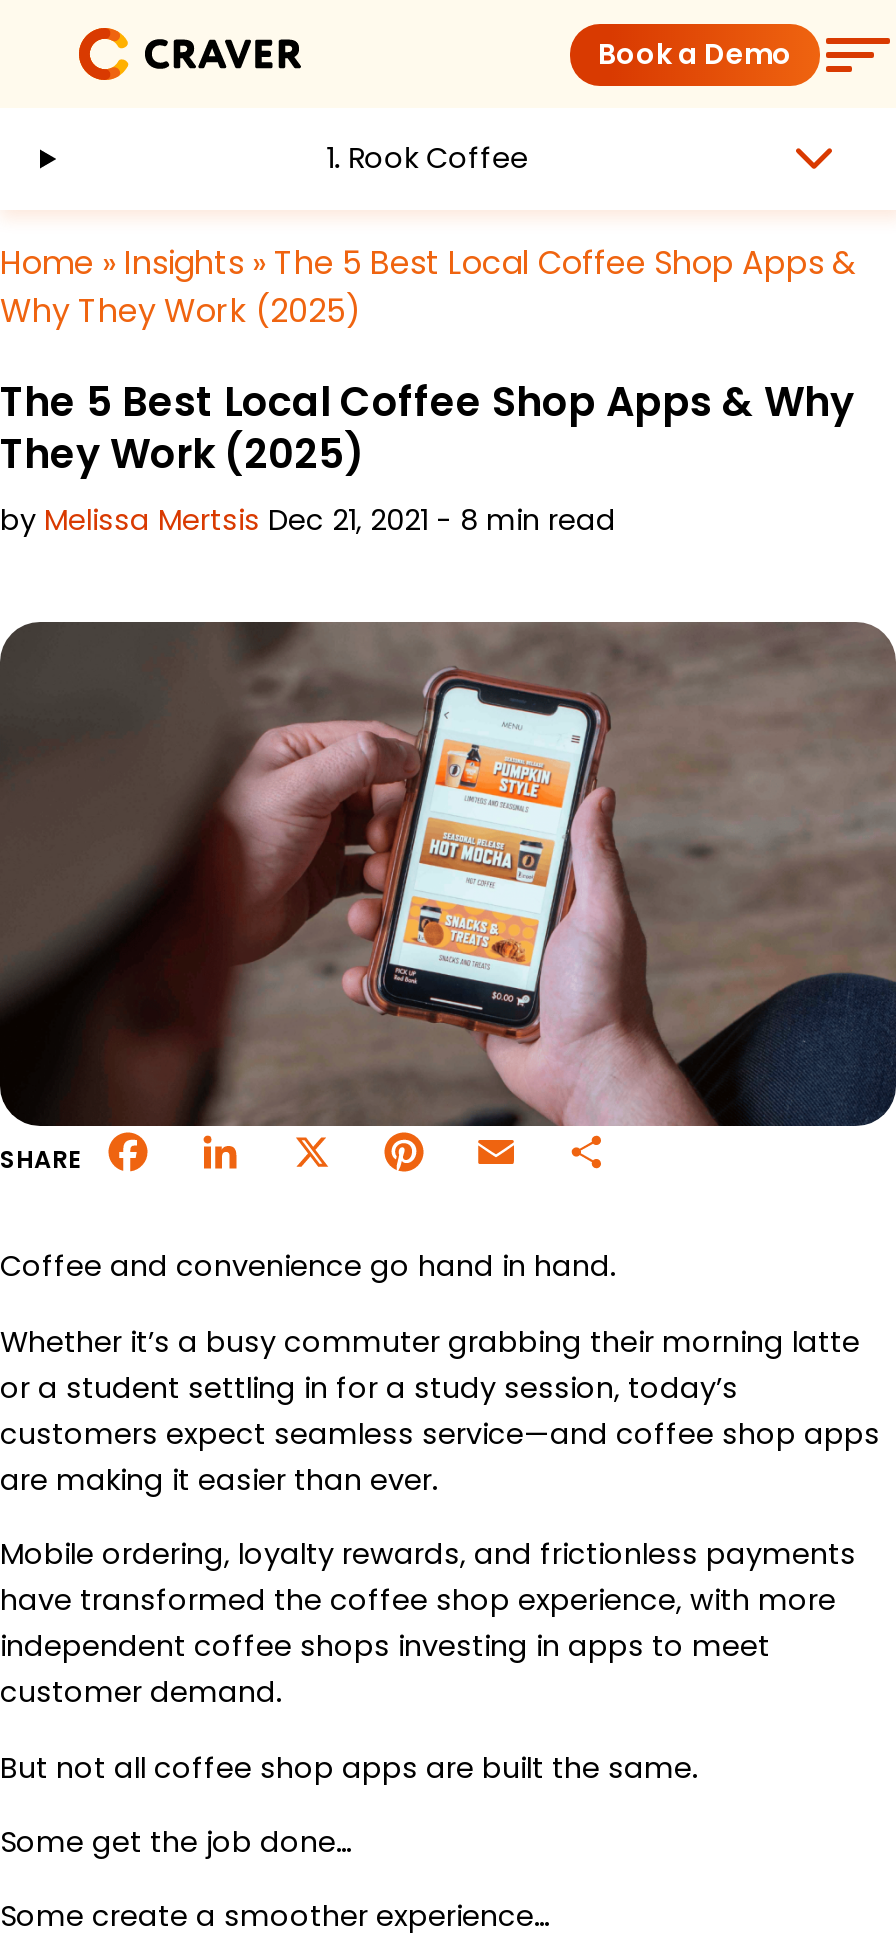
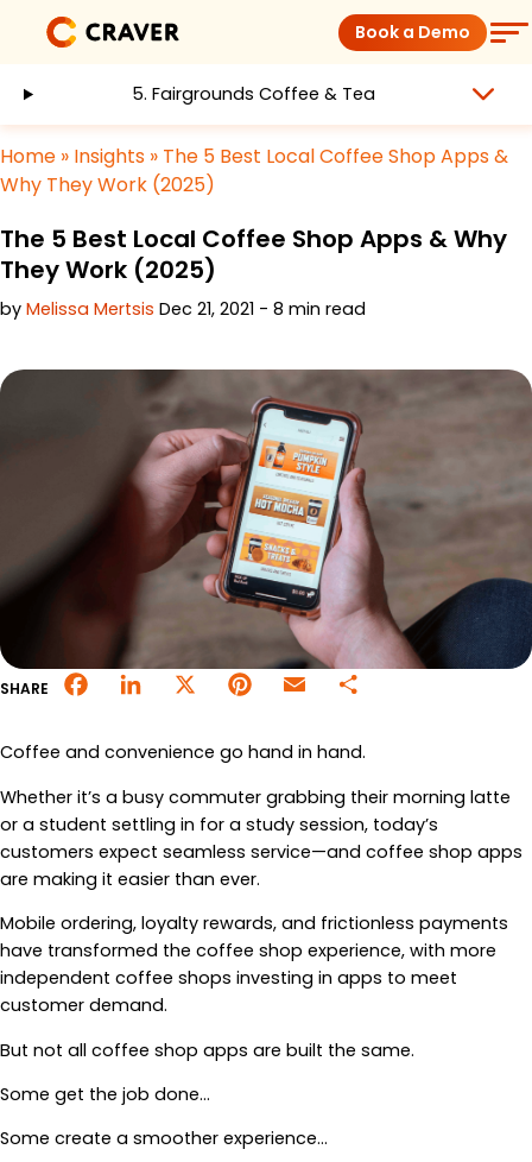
[326,138,528,178] 1. Rook Coffee -> [132,82,375,106] 5. Fairgrounds Coffee & Tea

